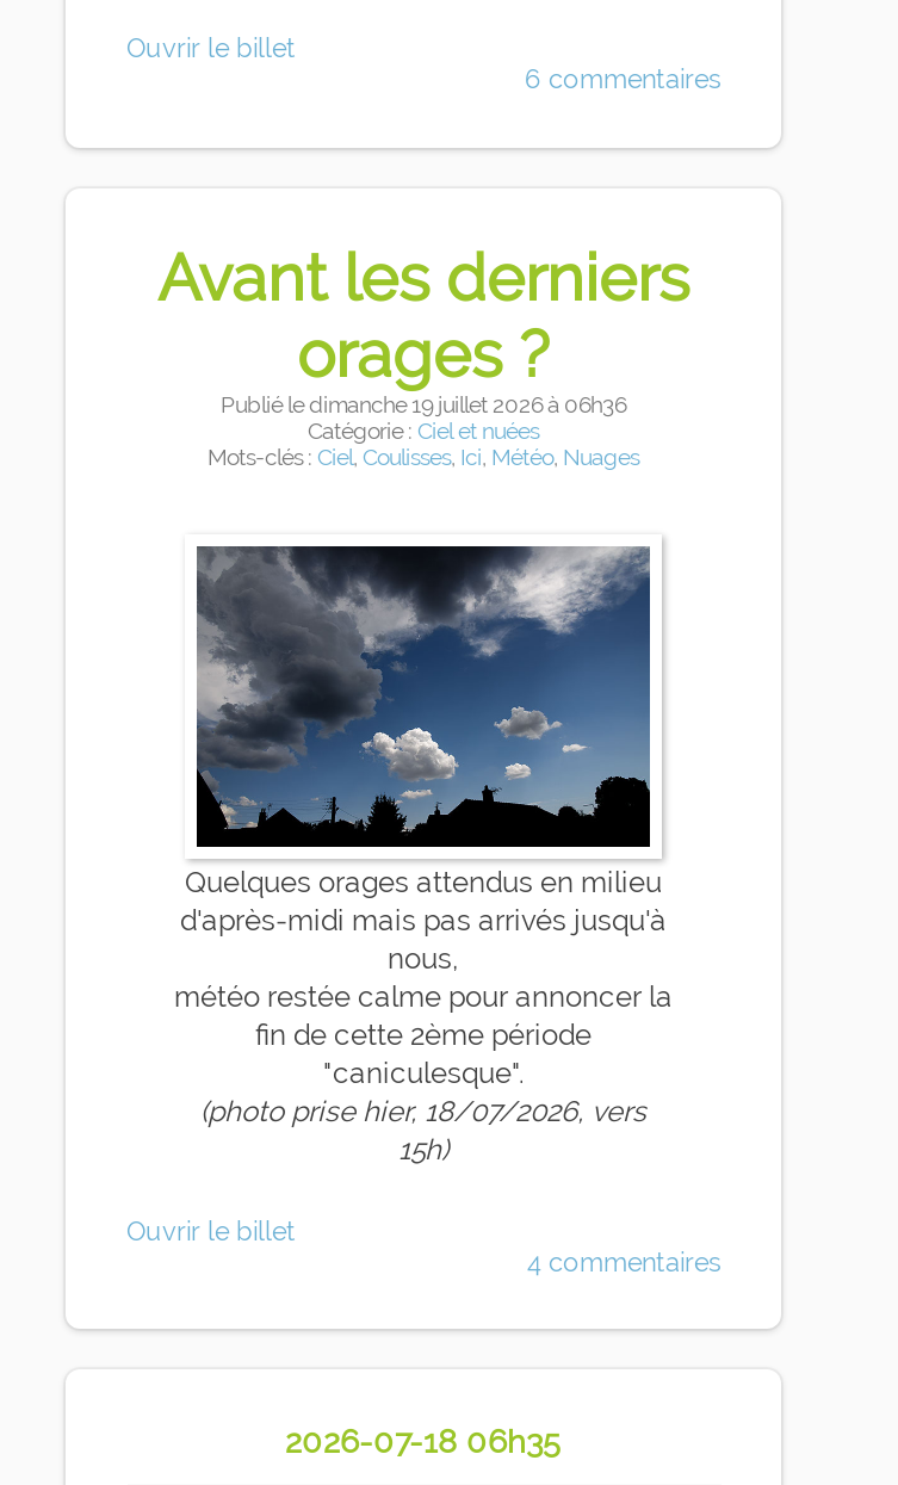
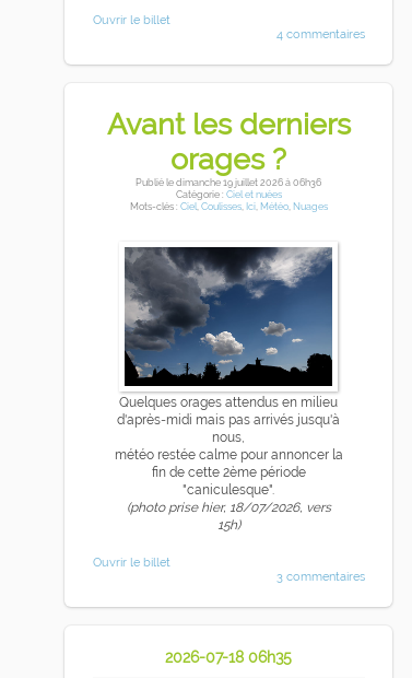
[525,65,720,96] 6 commentaires -> none
moved [527,1248,720,1279] -> [276,27,364,41]: 4 commentaires
none -> [276,569,364,584] 3 commentaires

